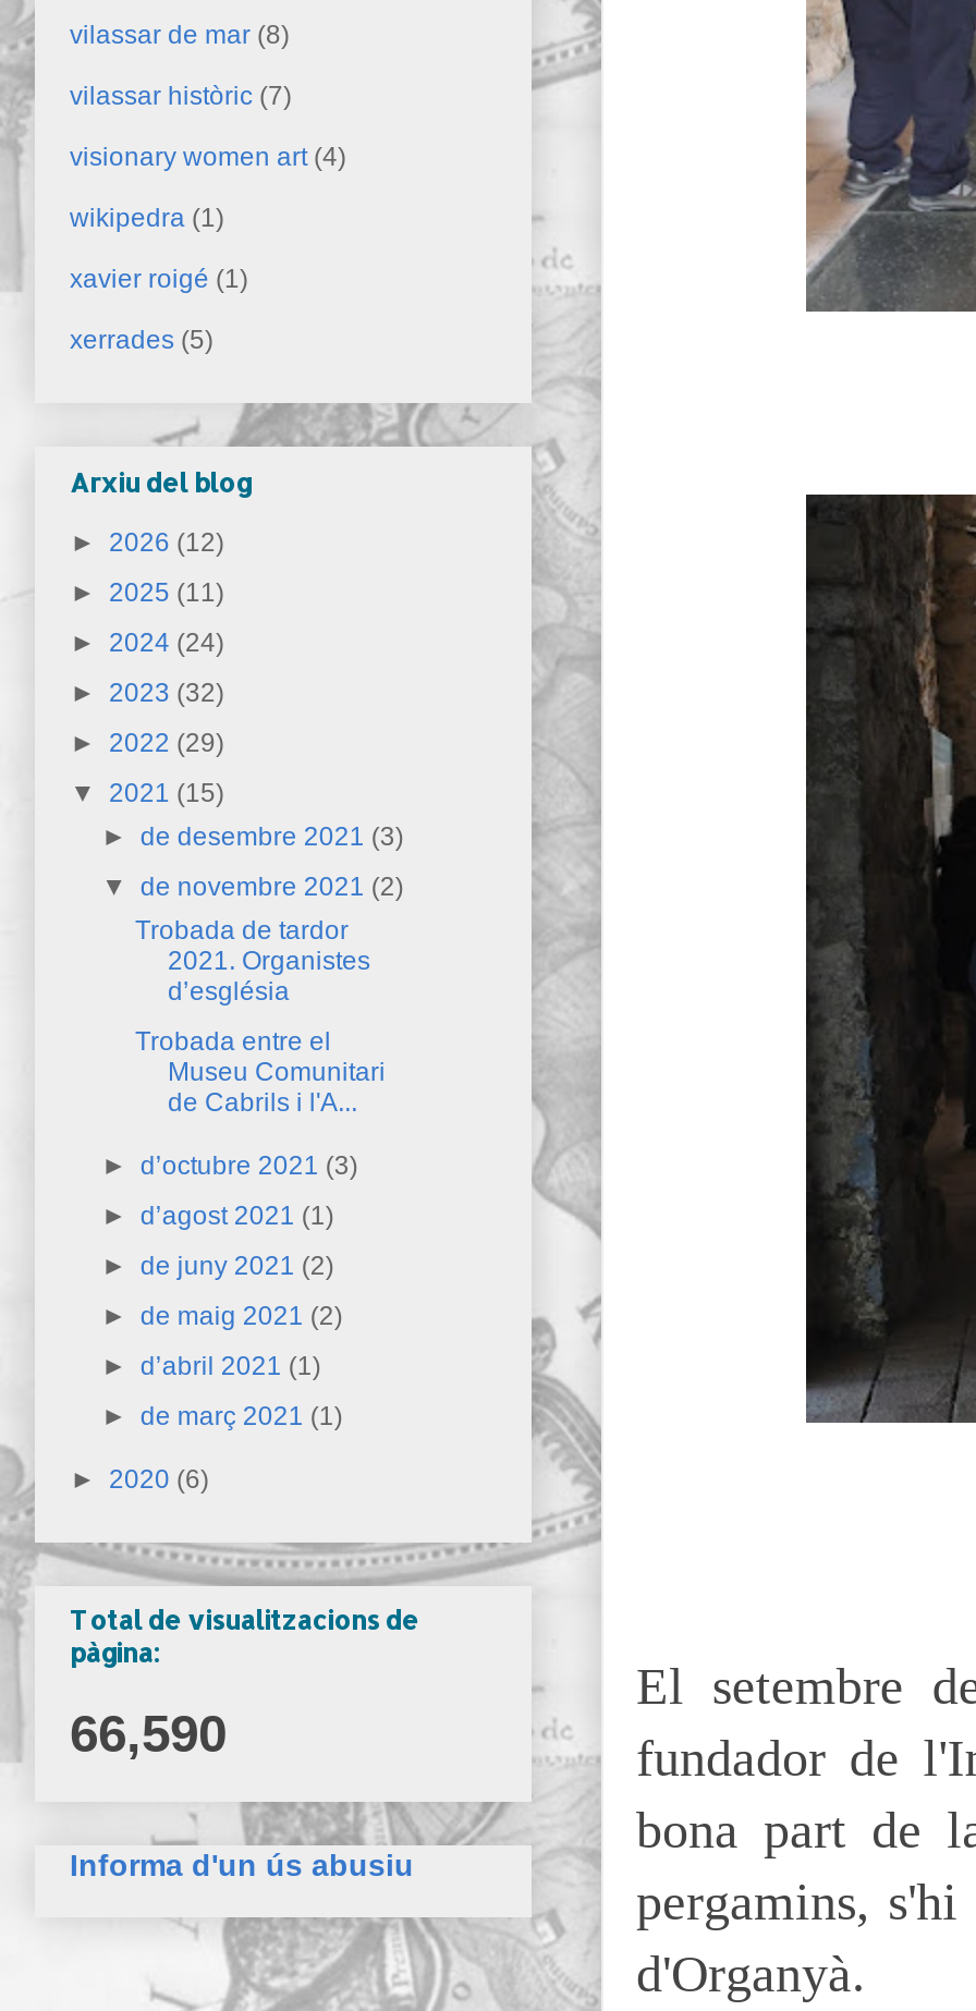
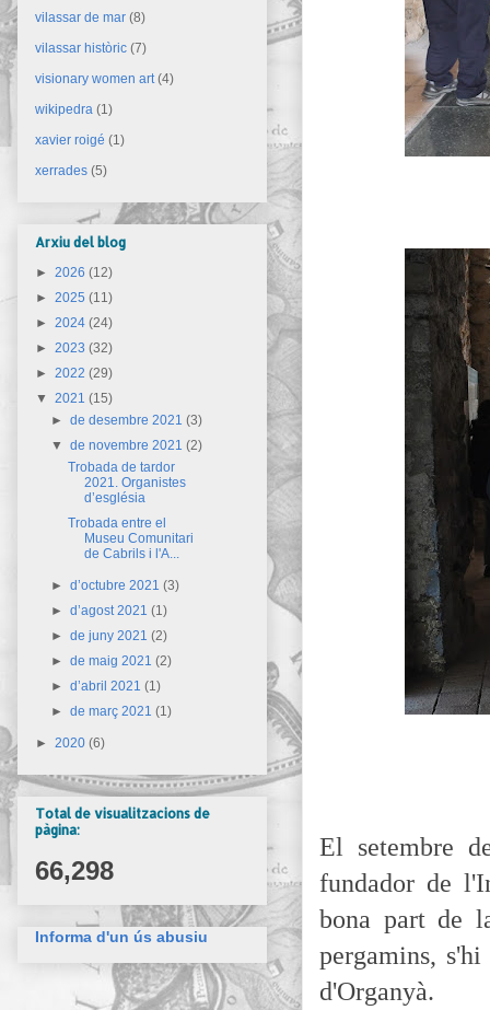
[70,1703,227,1762] 66,590 -> [35,855,114,885] 66,298

